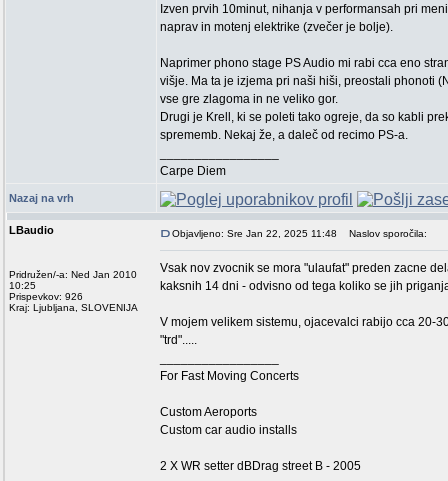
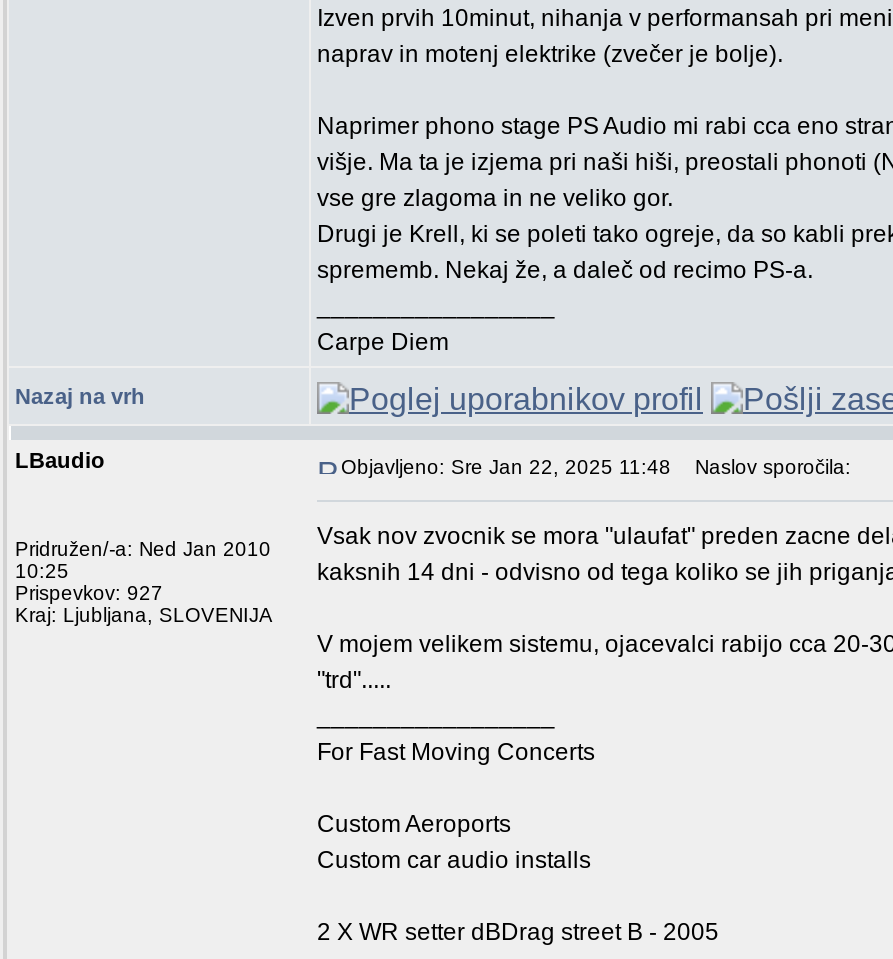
[9,291,83,302] Prispevkov: 926 -> [15,582,163,604] Prispevkov: 927

